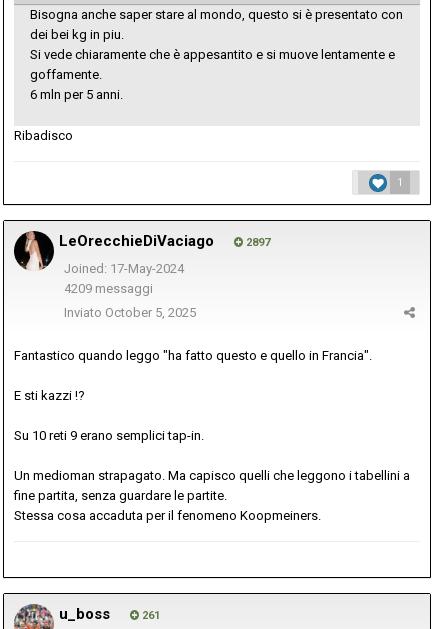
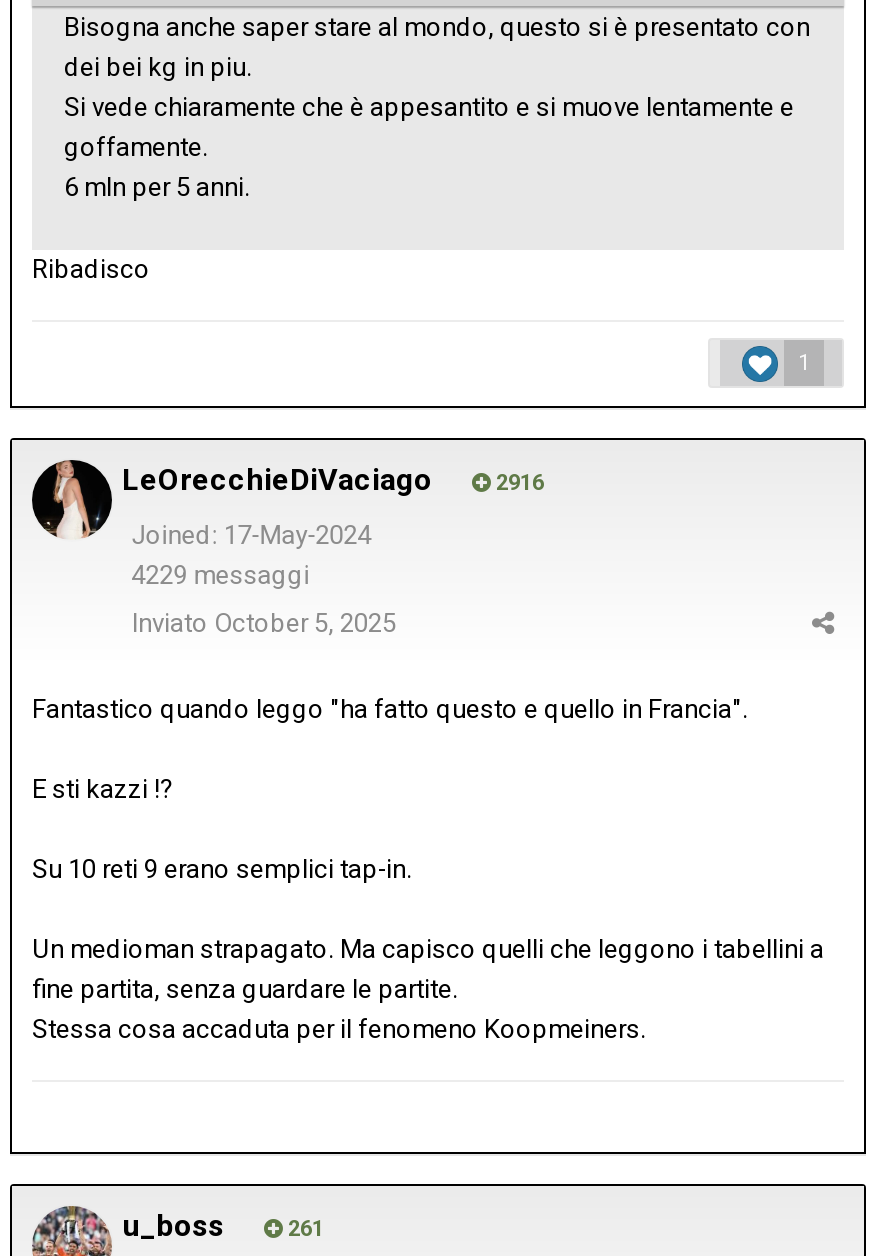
[243,236,270,249] 2897 -> [490,470,544,496] 2916
[64,281,153,296] 4209 messaggi -> [132,560,310,590] 4229 messaggi

